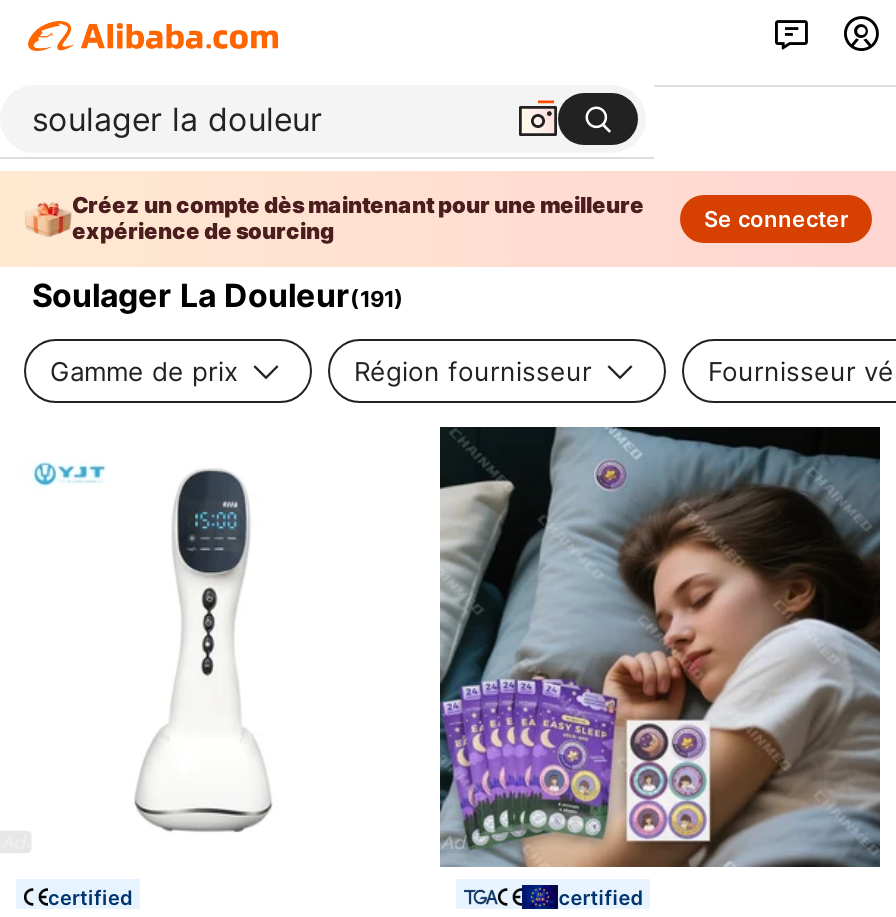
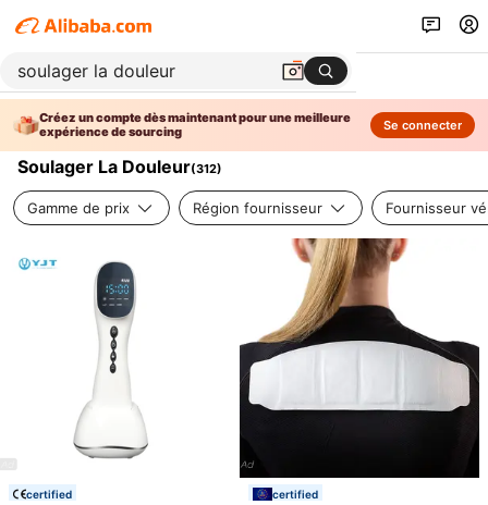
[32,275,404,315] Soulager La Douleur(191) -> [17,156,222,177] Soulager La Douleur(312)
[438,425,882,869] [image] -> [239,237,479,479] [image]

